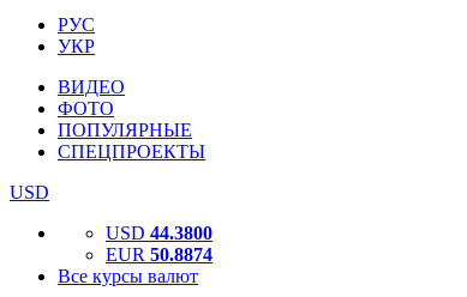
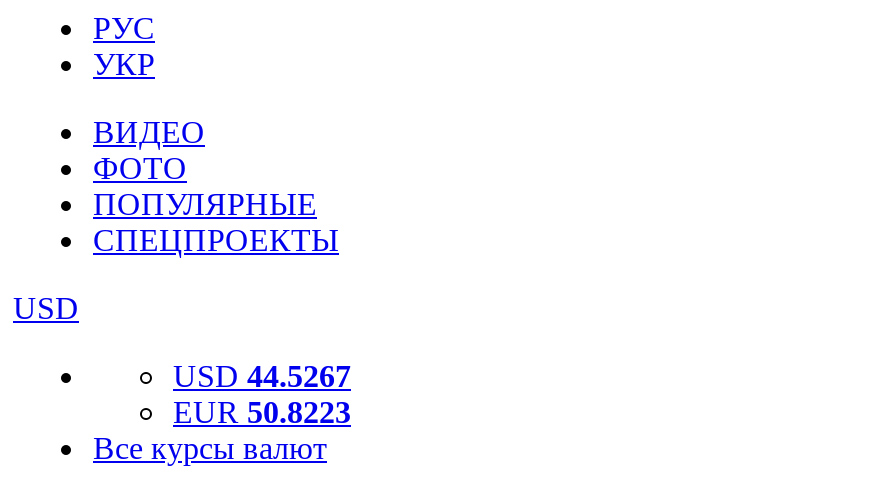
[106,223,212,243] USD 44.3800 -> [173,359,351,393] USD 44.5267
[106,244,212,265] EUR 50.8874 -> [173,395,351,429] EUR 50.8223

